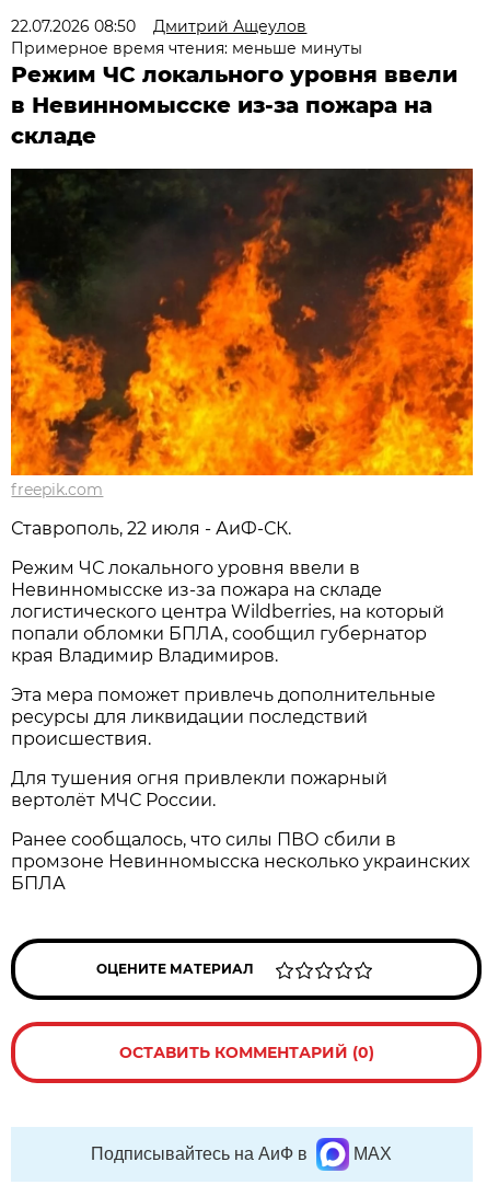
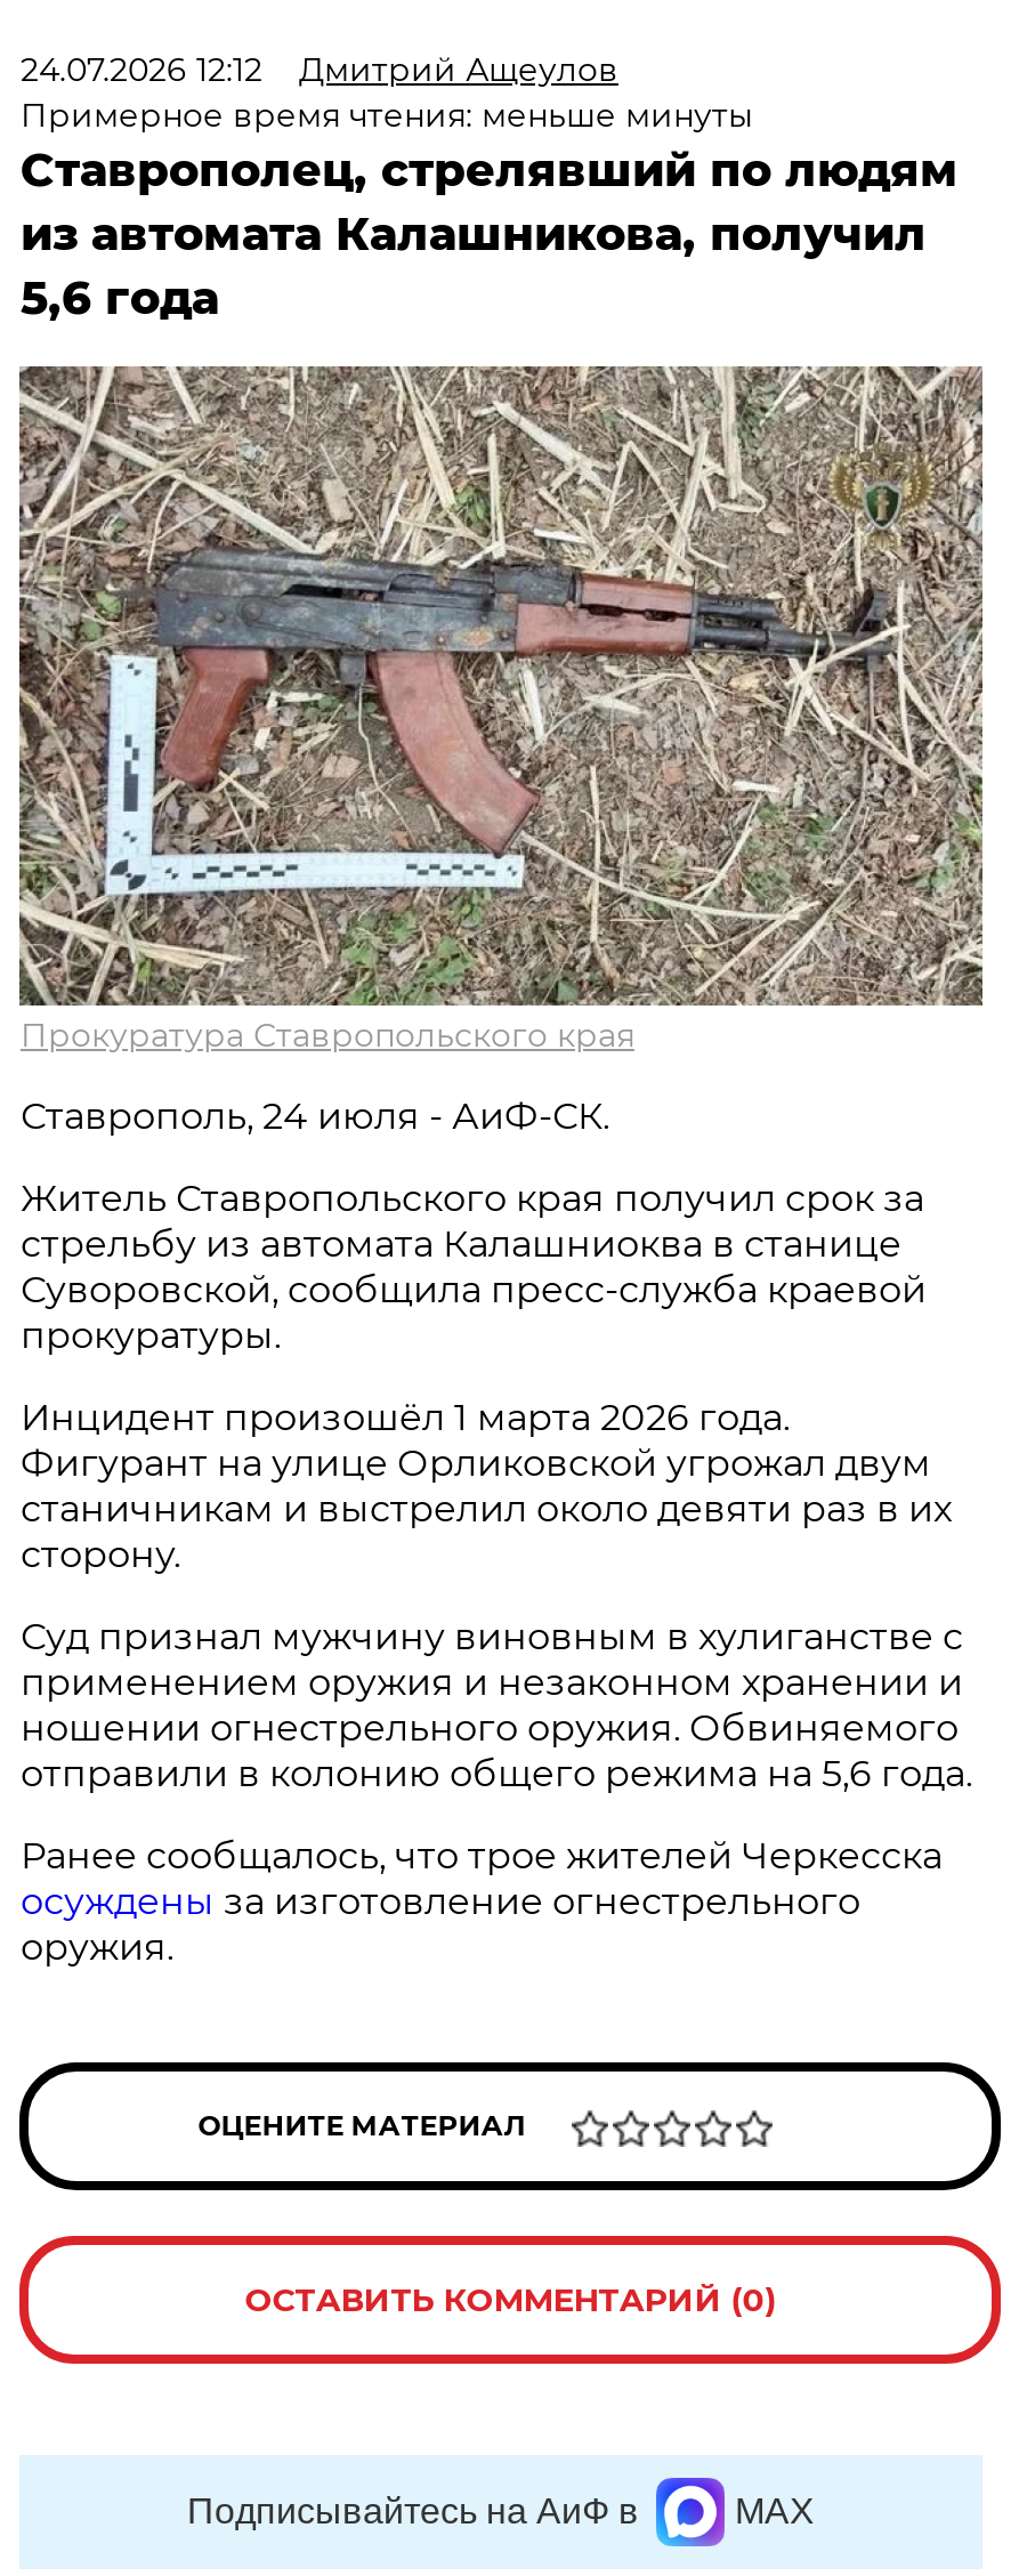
[11,16,307,36] 22.07.2026 08:50 Дмитрий Ащеулов -> [20,49,618,90] 24.07.2026 12:12 Дмитрий Ащеулов
[11,61,458,149] Режим ЧС локального уровня ввели | в Невинномысске из-за пожара на | складе -> [20,143,958,325] Ставрополец, стрелявший по людям | из автомата Калашникова, получил | 5,6 года
[10,168,474,499] [image] | freepik.com -> [17,366,985,1056] [image] | Прокуратура Ставропольского края
[11,518,292,539] Ставрополь, 22 июля - АиФ-СК. -> [20,1095,609,1138] Ставрополь, 24 июля - АиФ-СК.
[11,557,445,666] Режим ЧС локального уровня ввели в | Невинномысске из-за пожара на складе | логистического центра Wildberries, на который | попали обломки БПЛА, сообщил губернатор | края Владимир Владимиров. -> [20,1177,926,1357] Житель Ставропольского края получил срок за | стрельбу из автомата Калашниоква в станице | Суворовской, сообщила пресс-служба краевой | прокуратуры.
[11,684,436,749] Эта мера поможет привлечь дополнительные | ресурсы для ликвидации последствий | происшествия. -> [20,1396,951,1576] Инцидент произошёл 1 марта 2026 года. | Фигурант на улице Орликовской угрожал двум | станичникам и выстрелил около девяти раз в их | сторону.
[11,768,388,810] Для тушения огня привлекли пожарный | вертолёт МЧС России. -> [20,1615,972,1795] Суд признал мужчину виновным в хулиганстве с | применением оружия и незаконном хранении и | ношении огнестрельного оружия. Обвиняемого | отправили в колонию общего режима на 5,6 года.
[11,829,470,894] Ранее сообщалось, что силы ПВО сбили в | промзоне Невинномысска несколько украинских | БПЛА -> [20,1834,942,1969] Ранее сообщалось, что трое жителей Черкесска | осуждены за изготовление огнестрельного | оружия.

